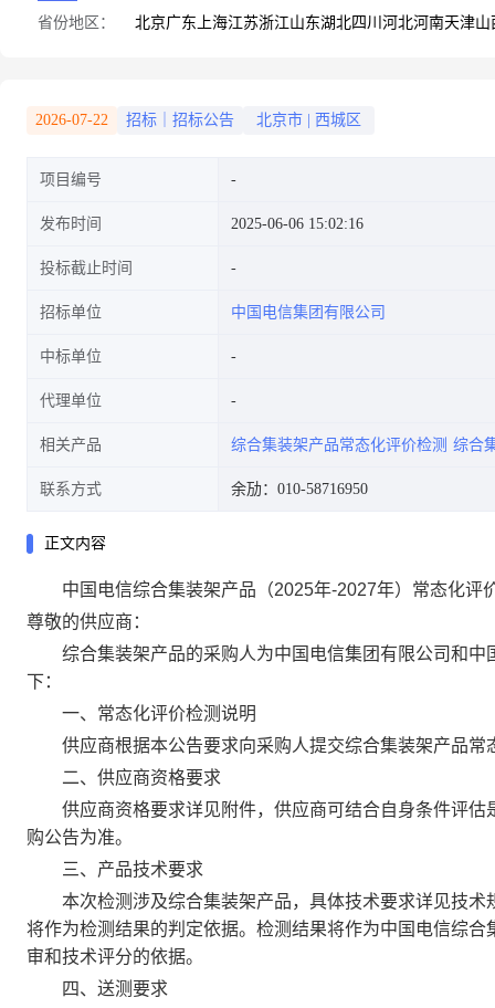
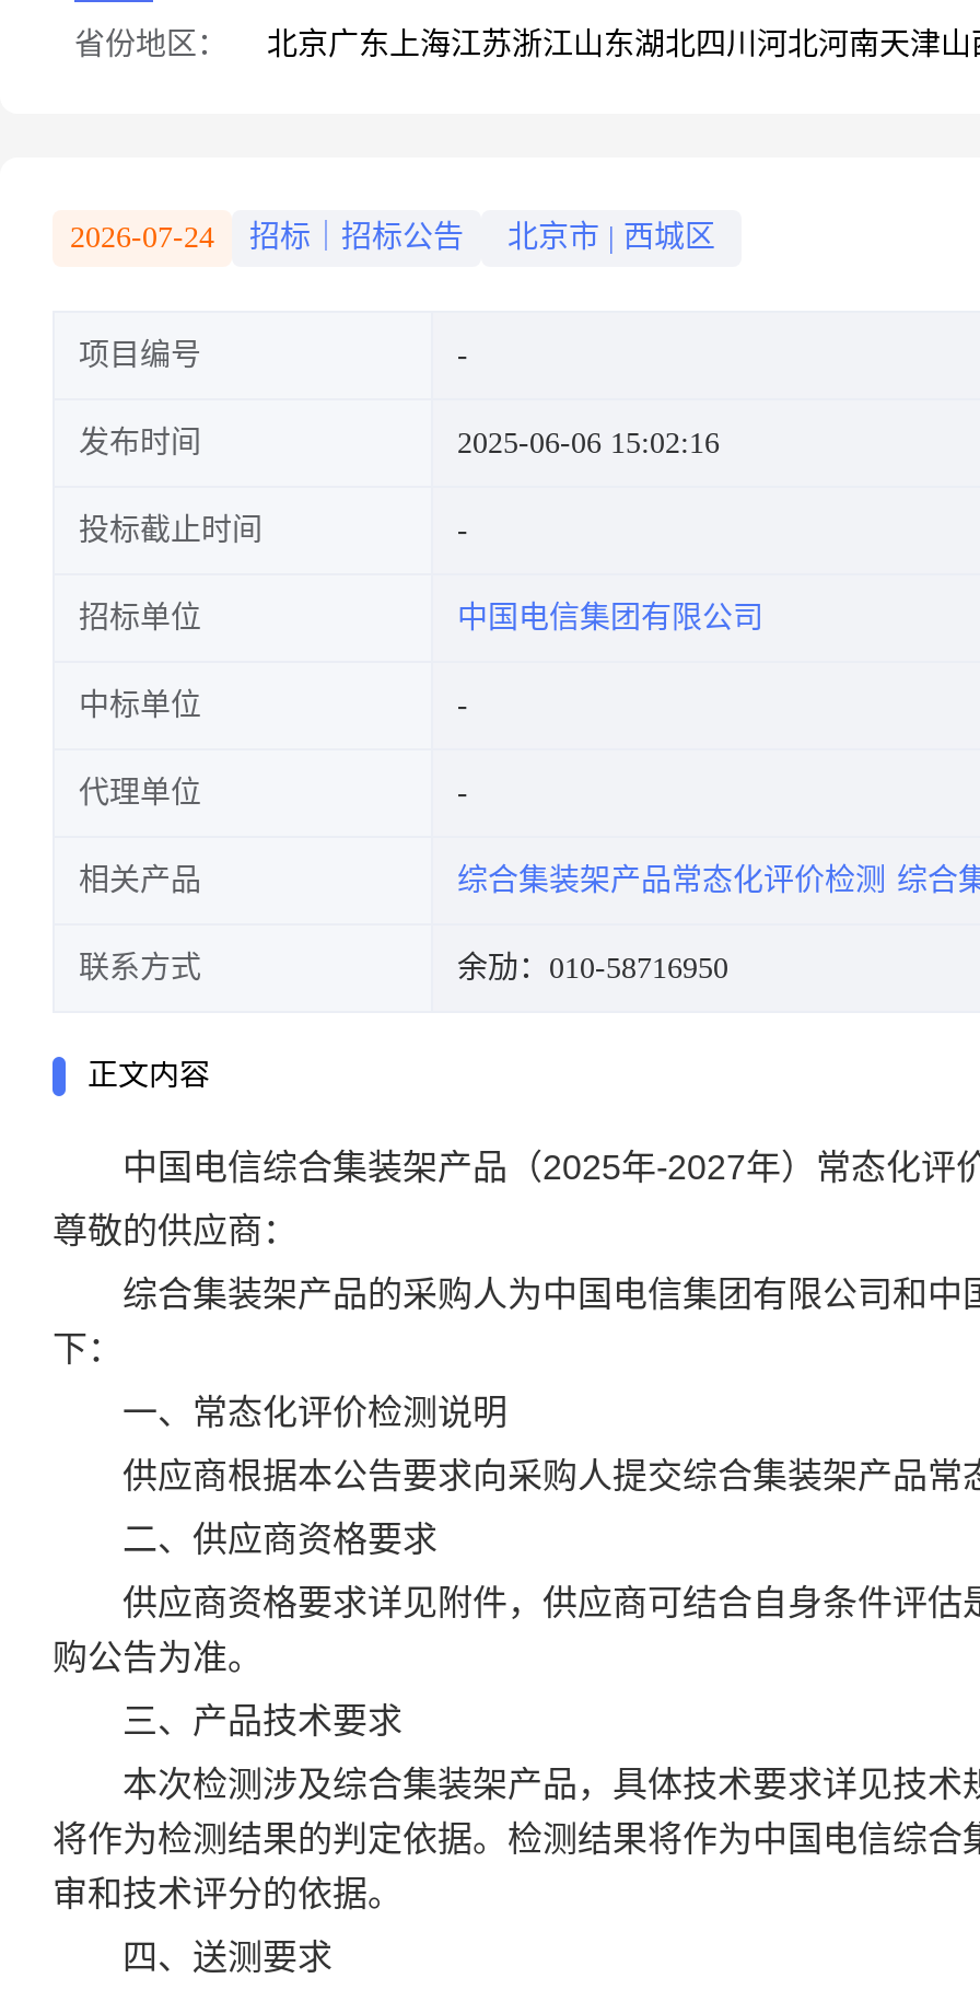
[35,112,108,128] 2026-07-22 -> [70,221,214,254] 2026-07-24

